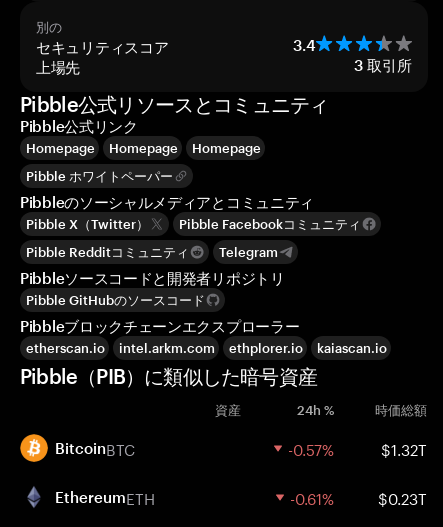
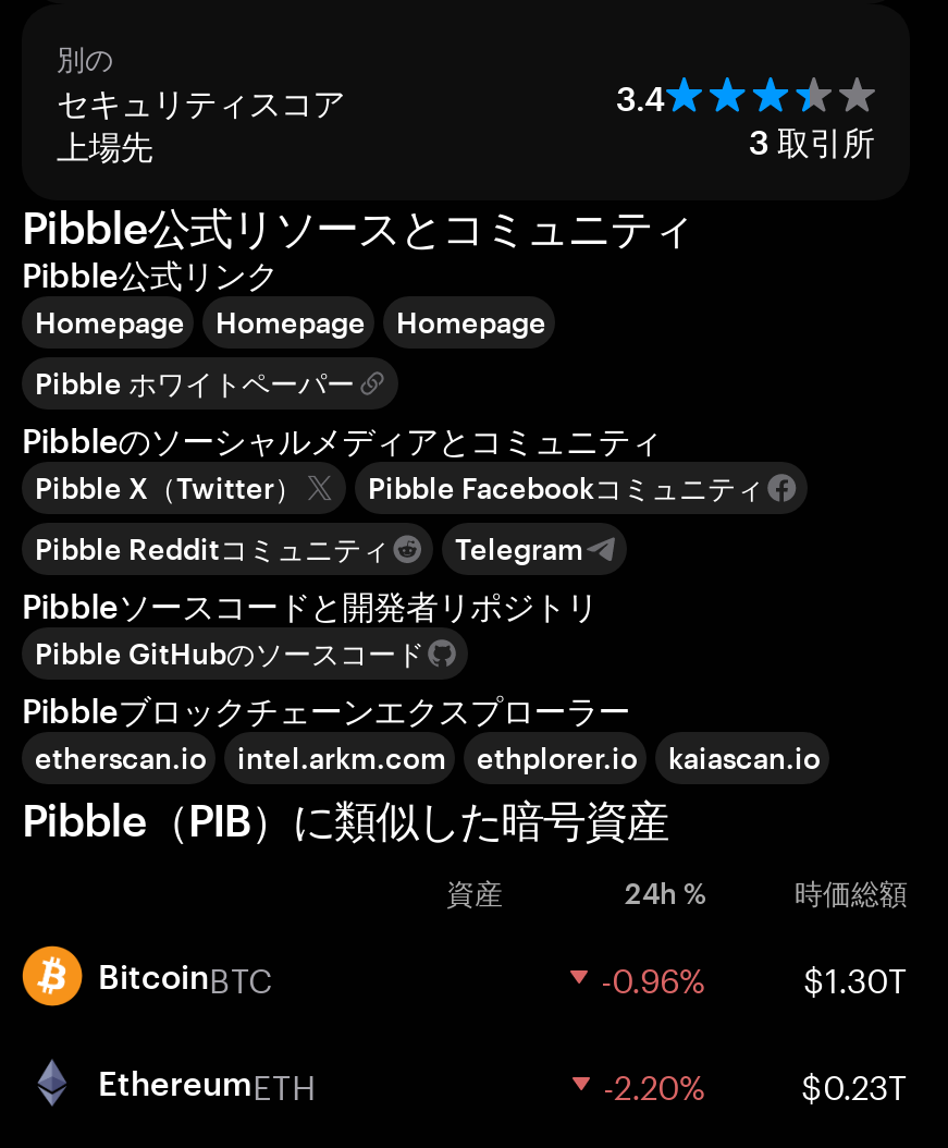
[288,436,427,460] -0.57% | $1.32T -> [601,950,908,1002] -0.96% | $1.30T
[290,485,427,509] -0.61% $0.23T -> [603,1057,908,1109] -2.20% $0.23T

